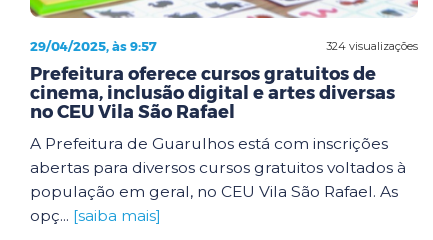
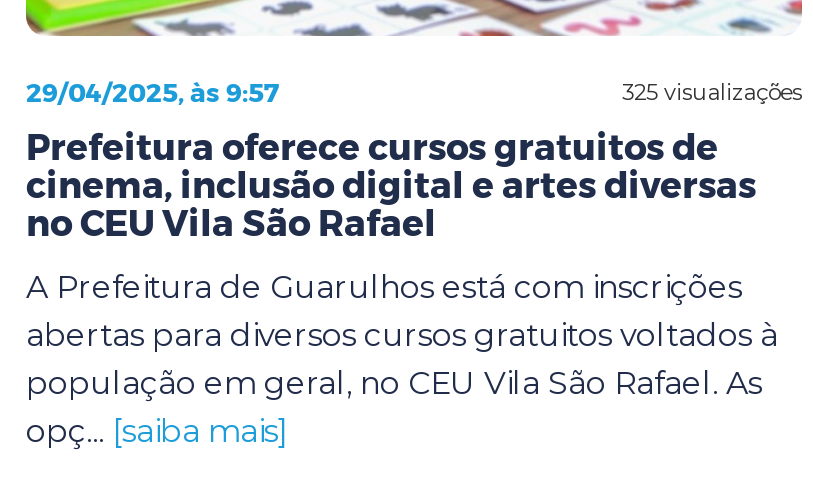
[326,38,418,52] 324 visualizações -> [622,77,802,105] 325 visualizações

